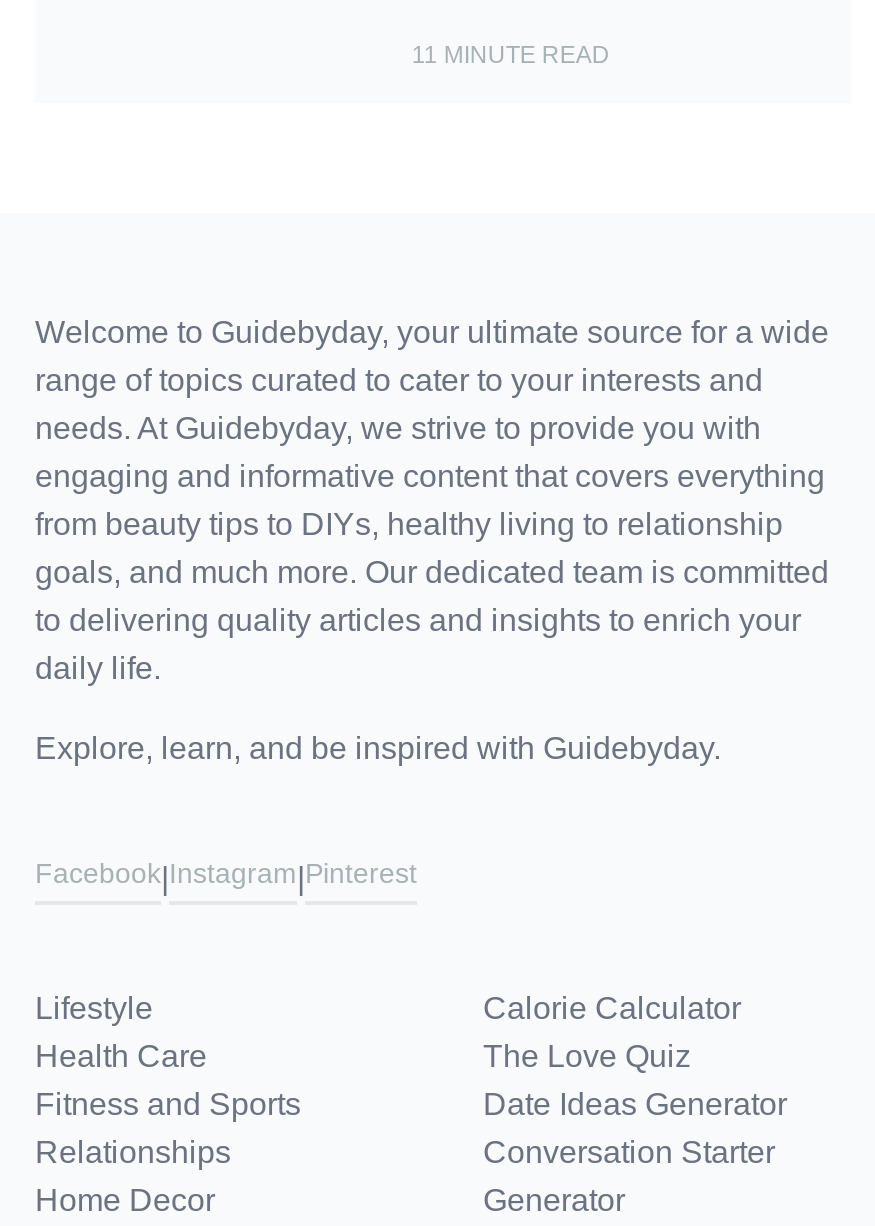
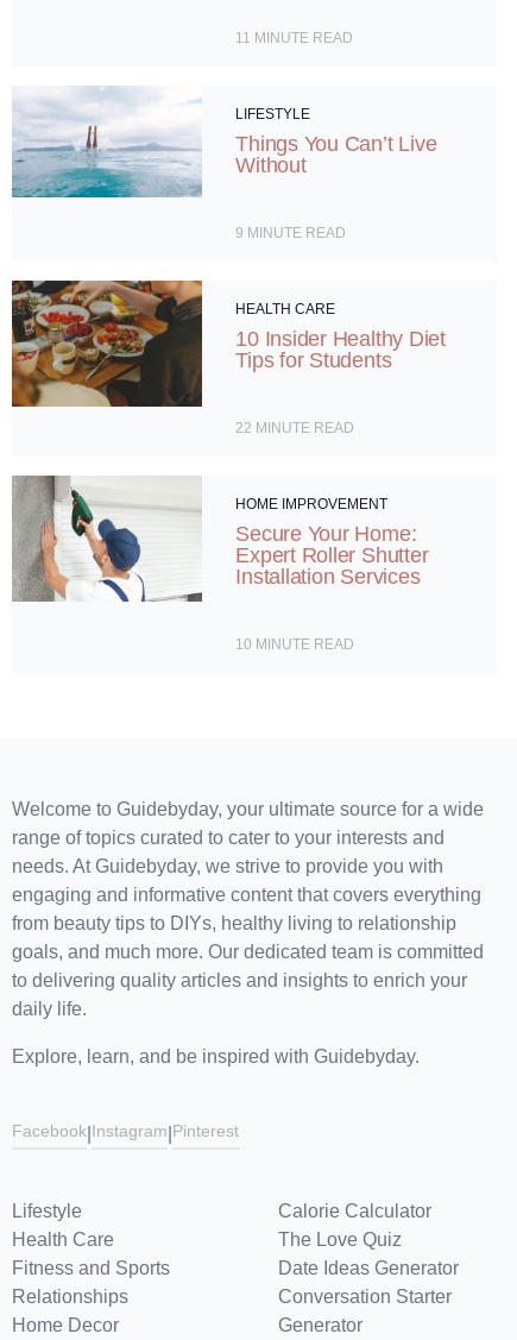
none -> [11,87,437,241] [image] | LIFESTYLE | Things You Can’t Live | Without | 9 MINUTE READ
none -> [11,279,445,436] [image] | HEALTH CARE | 10 Insider Healthy Diet | Tips for Students | 22 MINUTE READ
none -> [12,474,428,653] [image] | HOME IMPROVEMENT | Secure Your Home: | Expert Roller Shutter | Installation Services | 10 MINUTE READ

